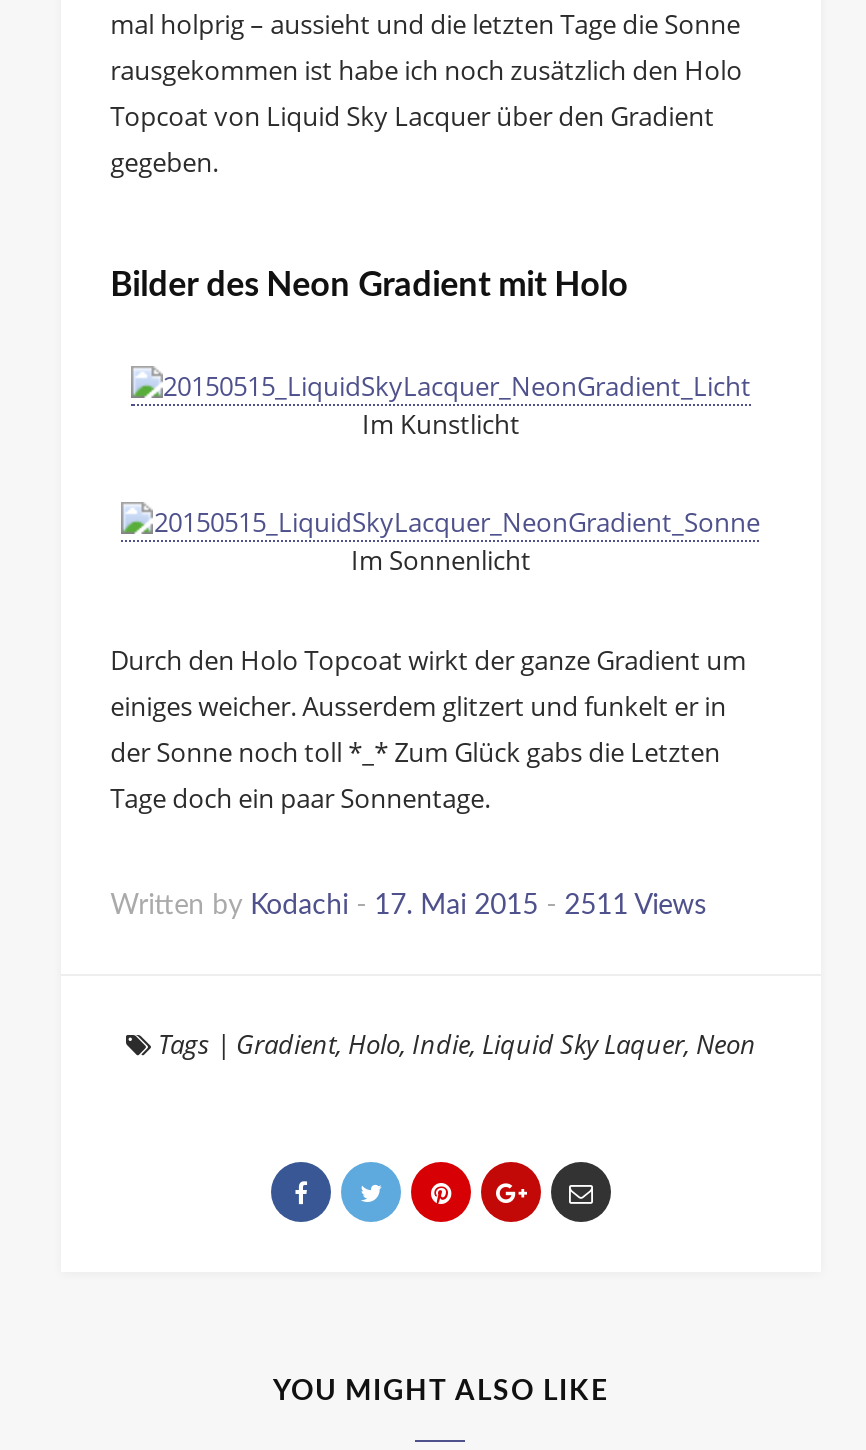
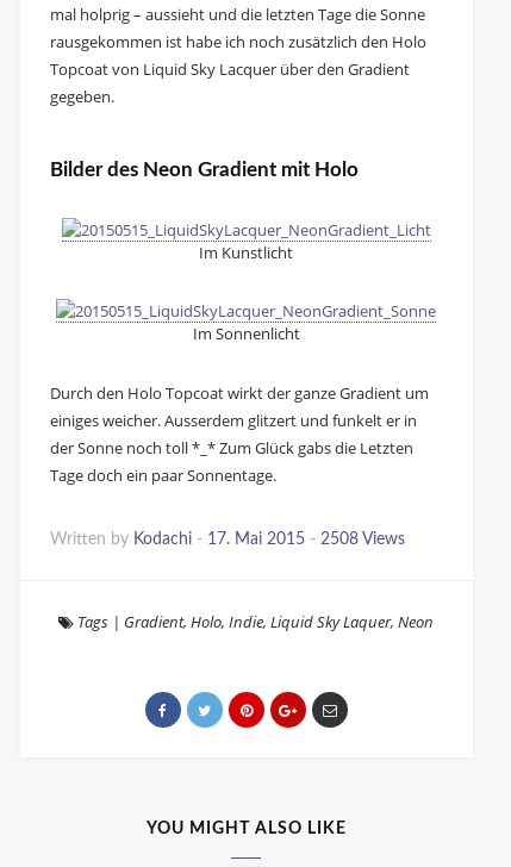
[110,893,706,921] Written by Kodachi - 17. Mai 2015 - 2511 Views -> [50,532,405,548] Written by Kodachi - 17. Mai 2015 - 2508 Views

